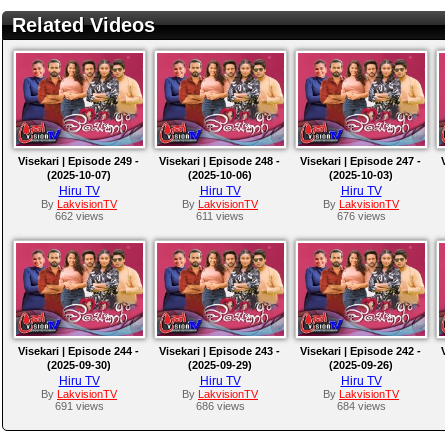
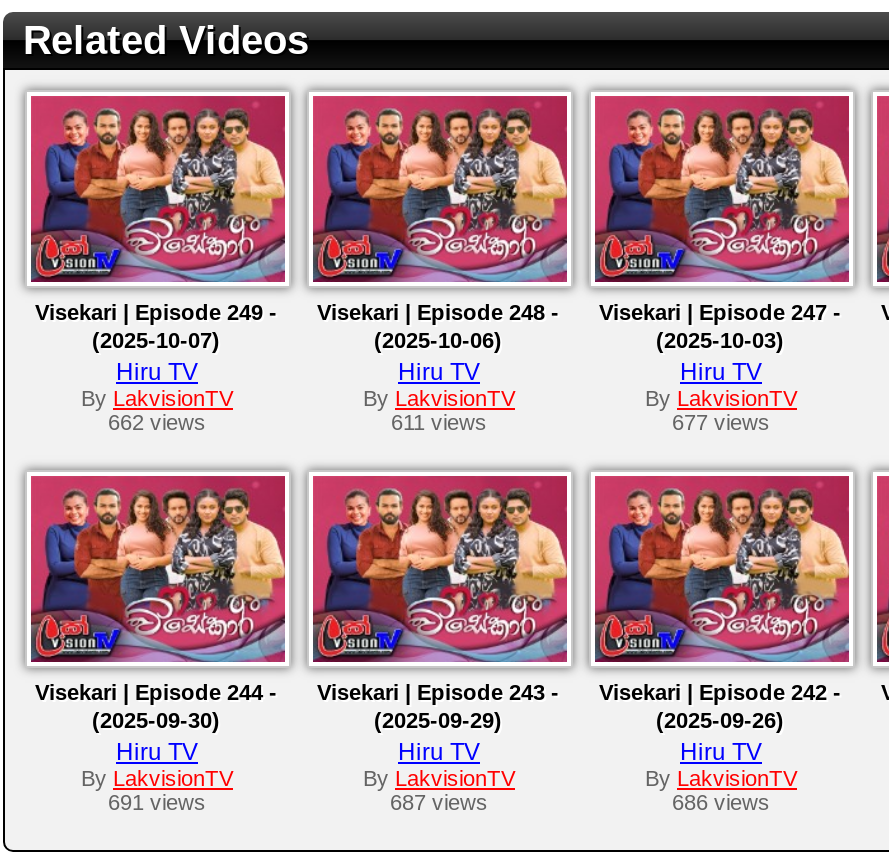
[336,210,385,222] 676 views -> [672,410,770,434] 677 views
[195,400,244,412] 686 views -> [390,790,488,814] 687 views
[336,400,385,412] 684 views -> [672,790,770,814] 686 views

